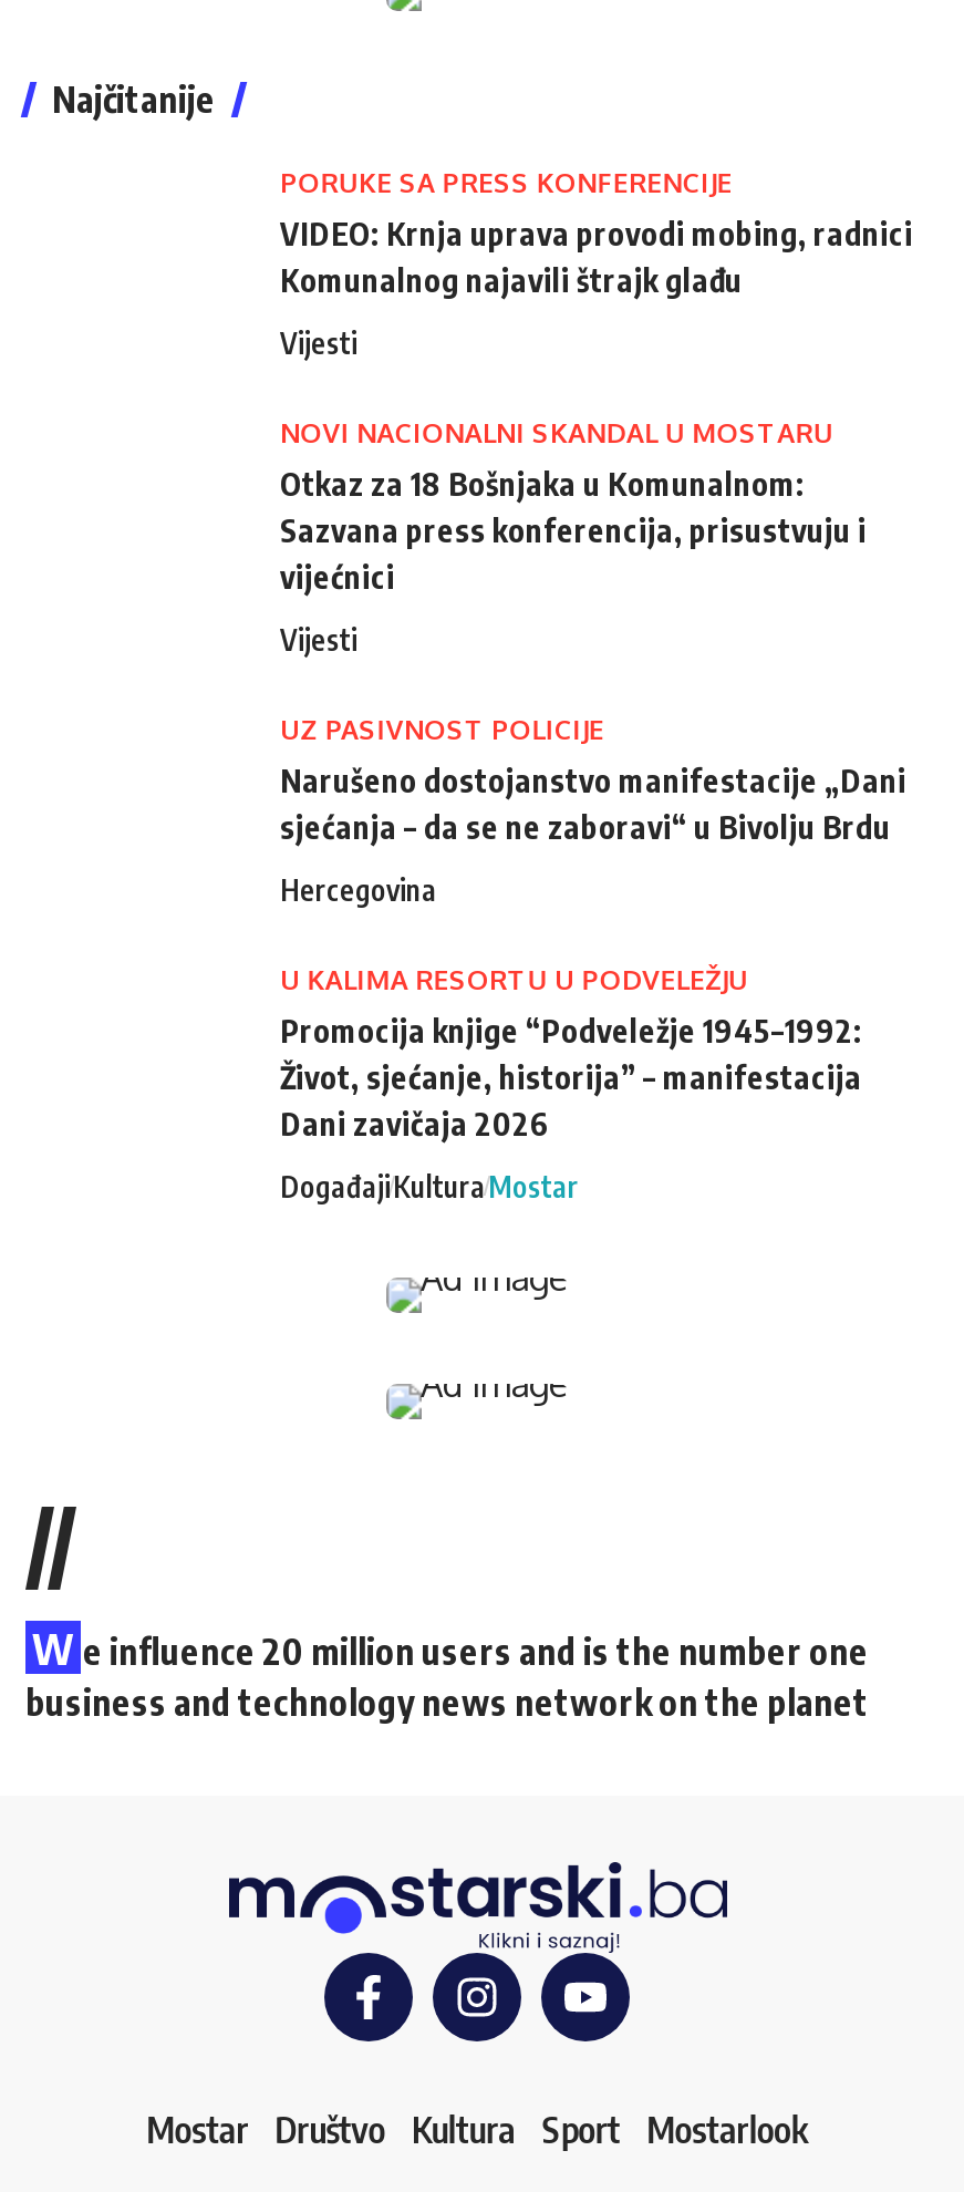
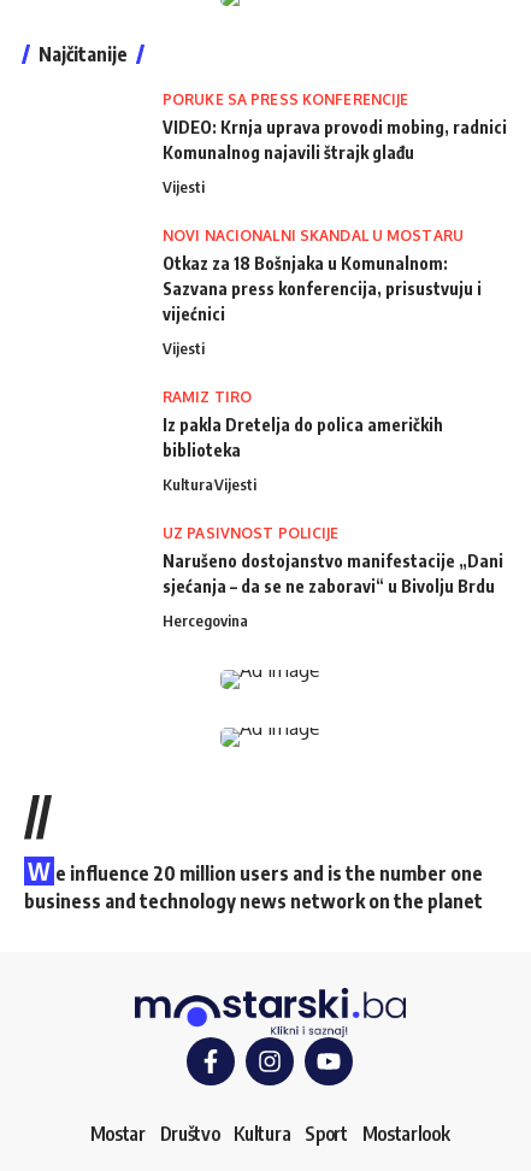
none -> [163,387,443,493] RAMIZ TIRO | Iz pakla Dretelja do polica američkih | biblioteka | KulturaVijesti
moved [280,712,906,907] -> [163,524,503,630]: UZ PASIVNOST POLICIJE | Narušeno dostojanstvo manifestacije „Dani | sjećanja – da se ne zaboravi“ u Bivolju Brdu | Hercegovina
[280,962,862,1204] U KALIMA RESORTU U PODVELEŽJU | Promocija knjige “Podveležje 1945–1992: | Život, sjećanje, historija” – manifestacija | Dani zavičaja 2026 | DogađajiKultura Mostar -> none

